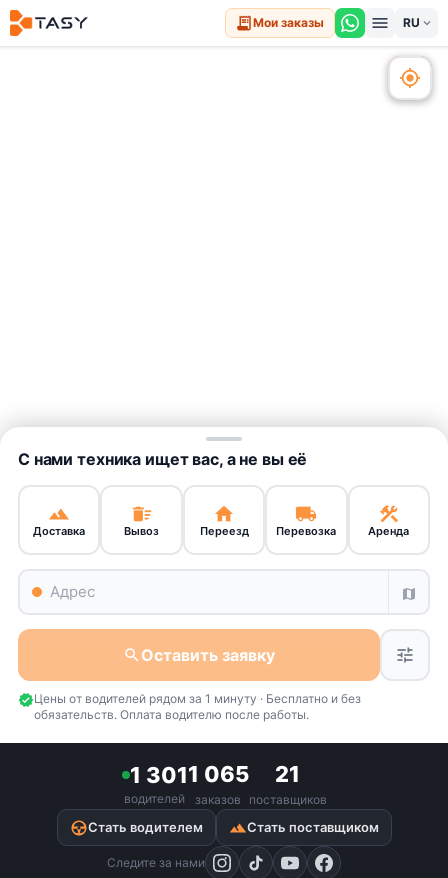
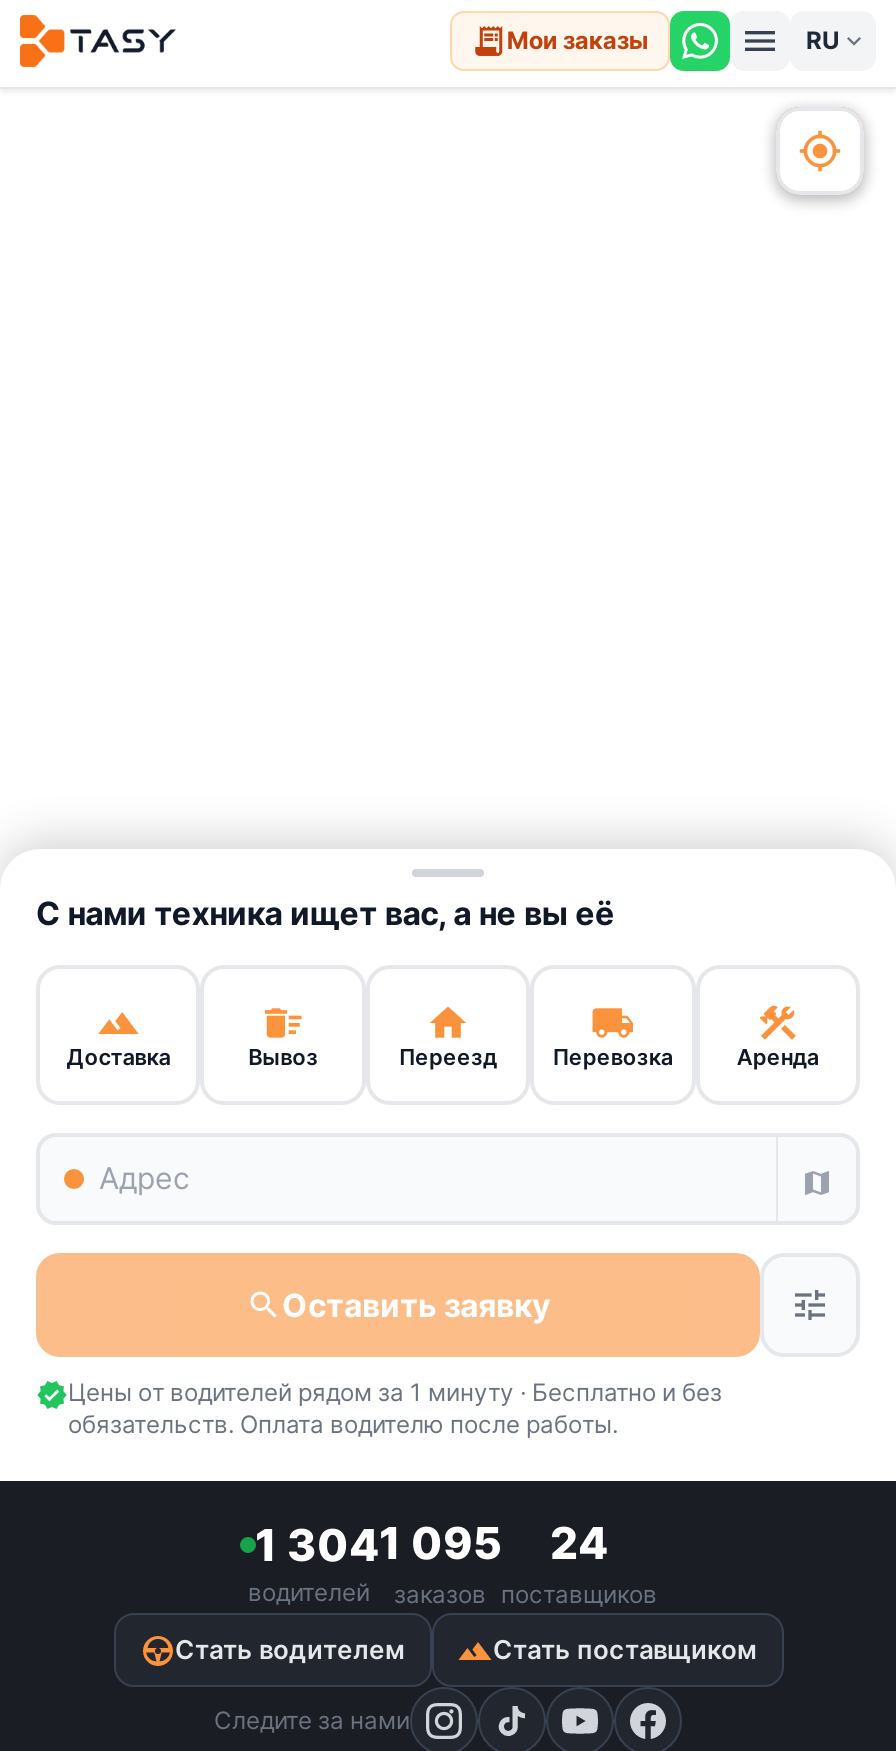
[129,762,187,788] 1 301 -> [255,1519,379,1571] 1 304
[187,761,248,787] 1 065 -> [379,1517,501,1569] 1 095
[275,761,300,787] 21 -> [550,1517,608,1569] 24

